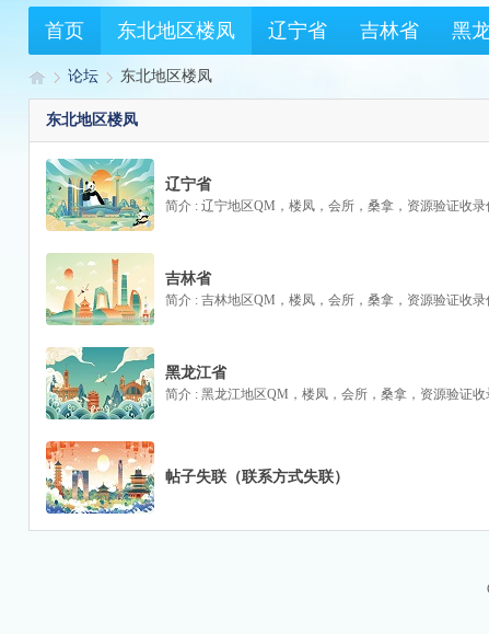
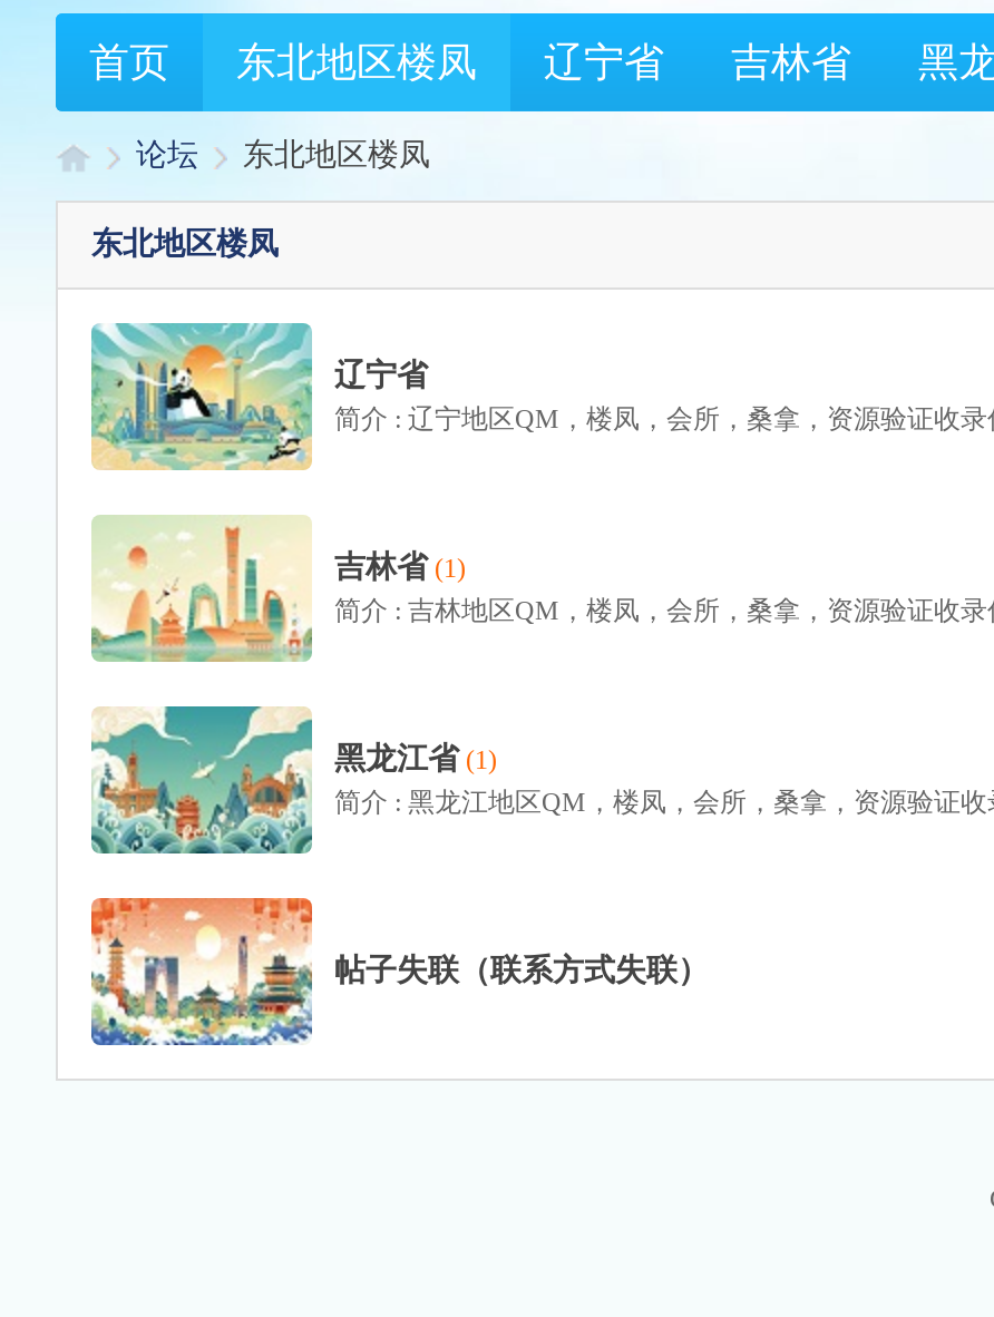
[165,270,211,287] 吉林省 -> [334,550,466,584] 吉林省(1)
[165,365,226,381] 黑龙江省 -> [334,742,497,775] 黑龙江省(1)

